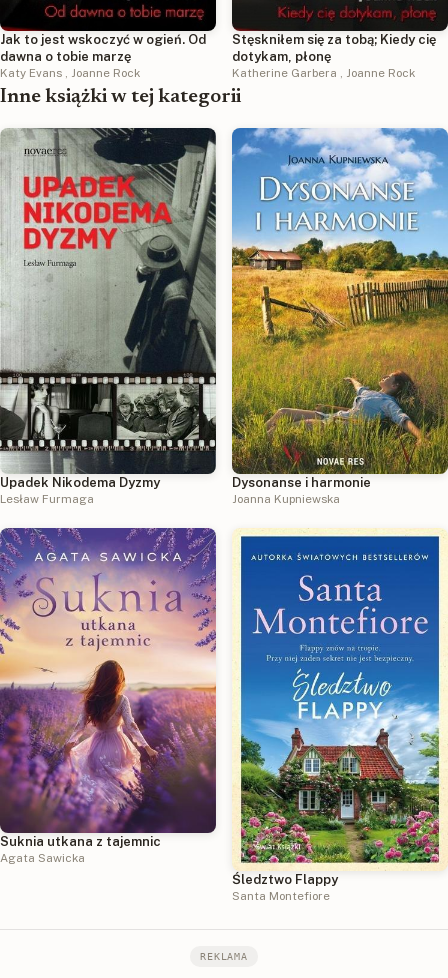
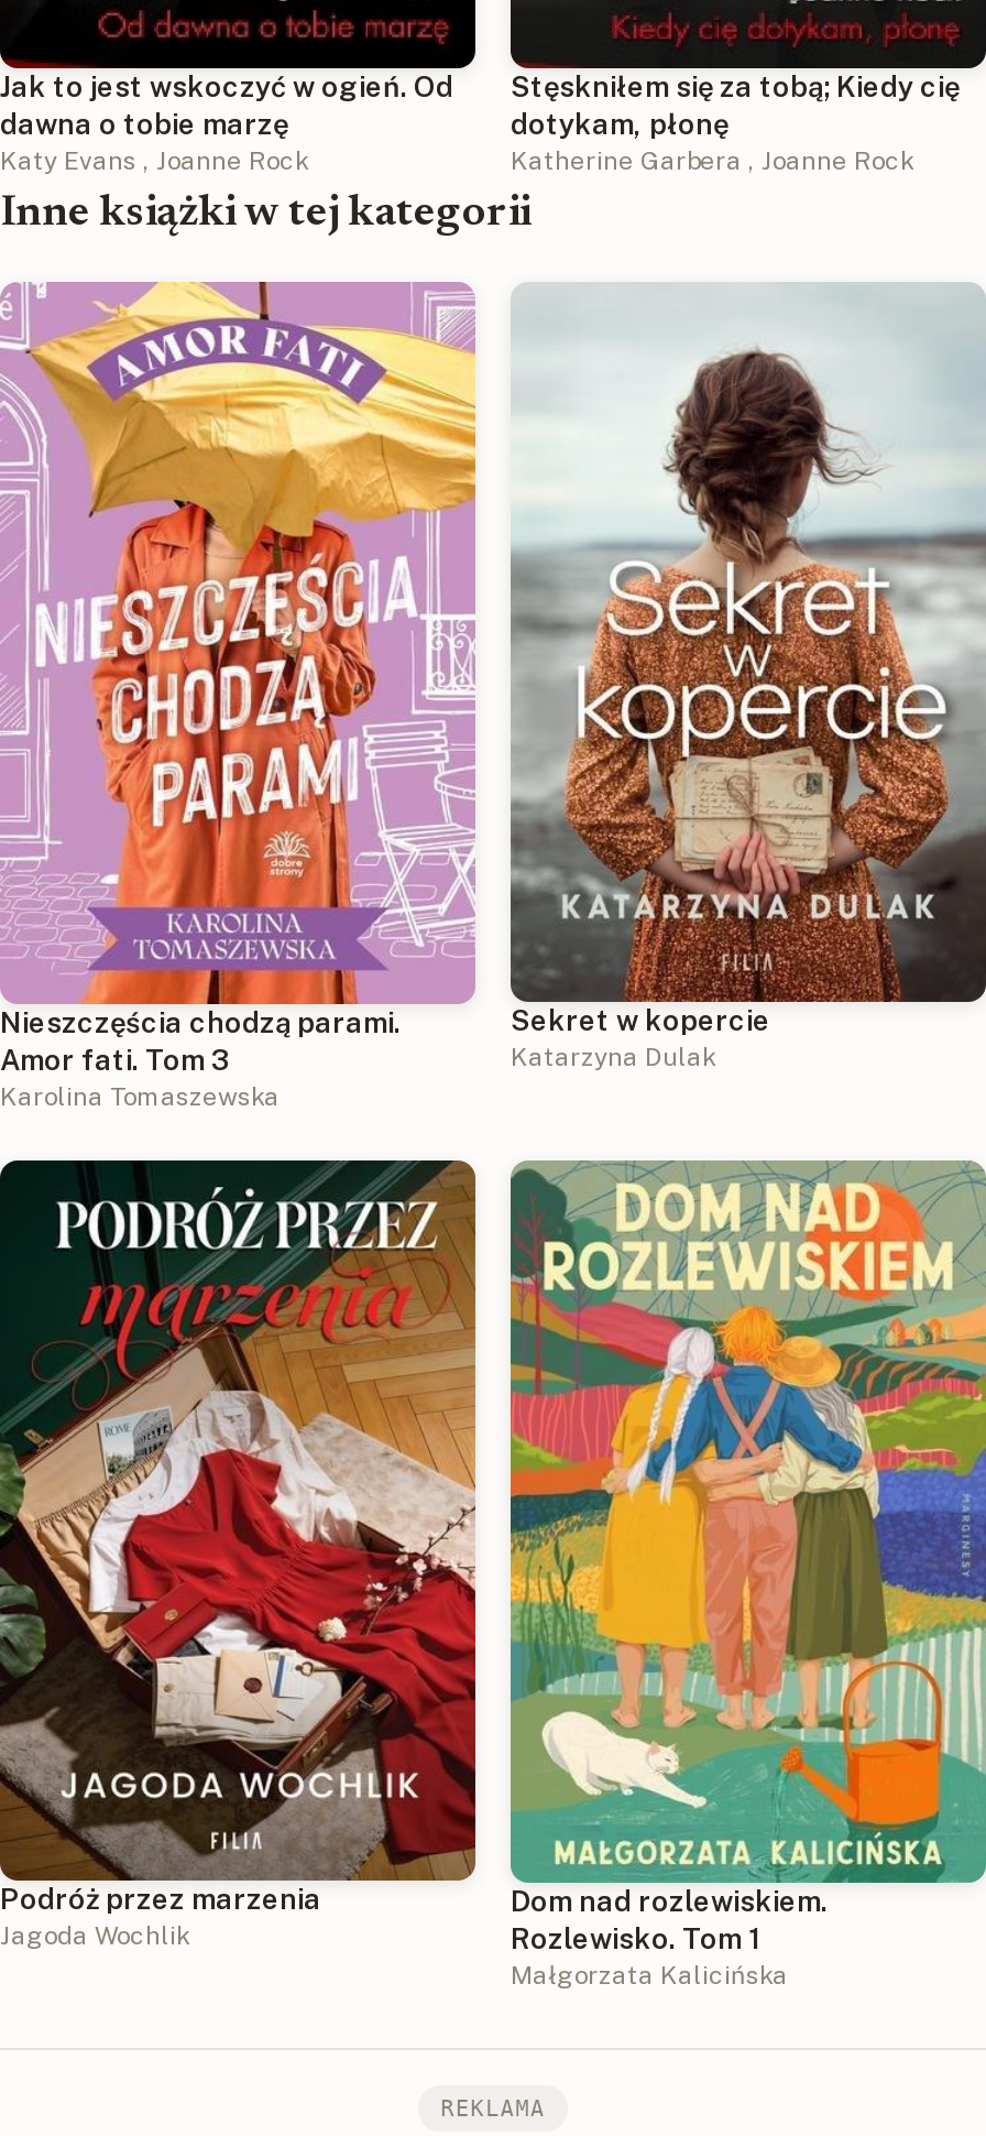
[0,127,217,506] [image] | Upadek Nikodema Dyzmy | Lesław Furmaga -> [0,282,478,1113] [image] | Nieszczęścia chodzą parami. | Amor fati. Tom 3 | Karolina Tomaszewska
[231,128,445,506] [image] | Dysonanse i harmonie | Joanna Kupniewska -> [511,286,979,1072] [image] | Sekret w kopercie | Katarzyna Dulak
[0,527,217,865] [image] | Suknia utkana z tajemnic | Agata Sawicka -> [0,1158,478,1951] [image] | Podróż przez marzenia | Jagoda Wochlik
[232,527,445,903] [image] | Śledztwo Flappy | Santa Montefiore -> [508,1158,979,1991] [image] | Dom nad rozlewiskiem. | Rozlewisko. Tom 1 | Małgorzata Kalicińska

